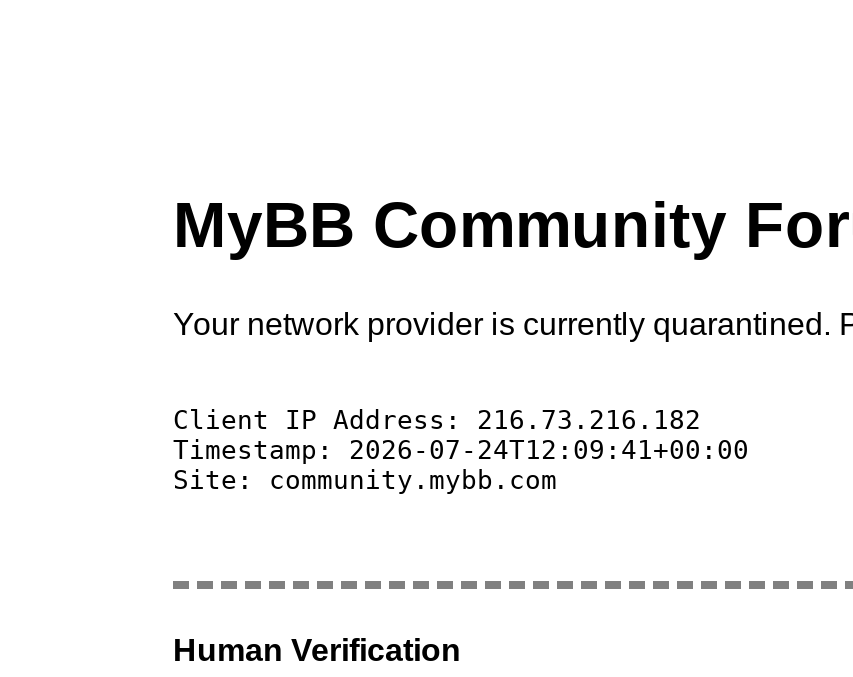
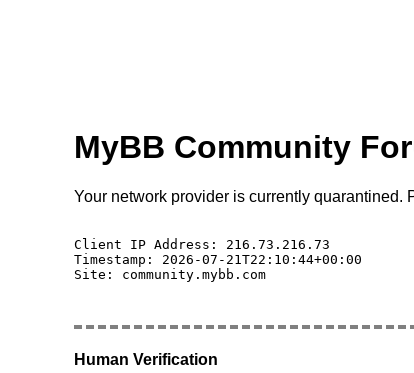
[173,405,717,435] Client IP Address: 216.73.216.182 -> [74,237,338,252] Client IP Address: 216.73.216.73
[173,435,749,465] Timestamp: 2026-07-24T12:09:41+00:00 -> [74,252,362,267] Timestamp: 2026-07-21T22:10:44+00:00

